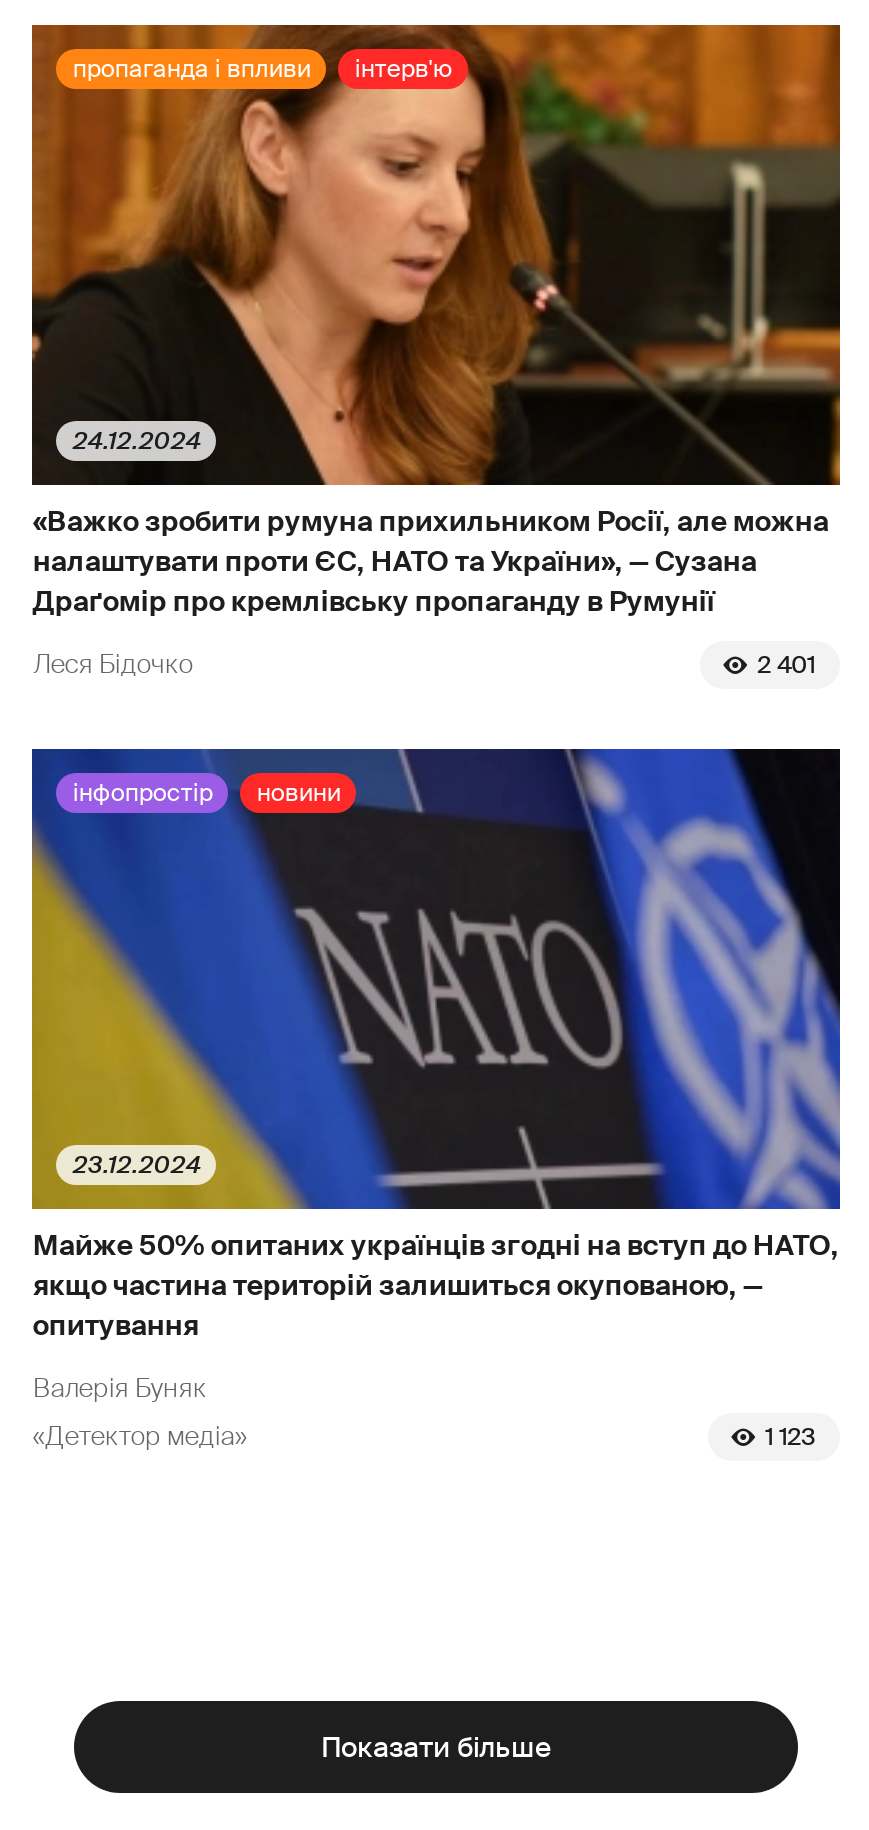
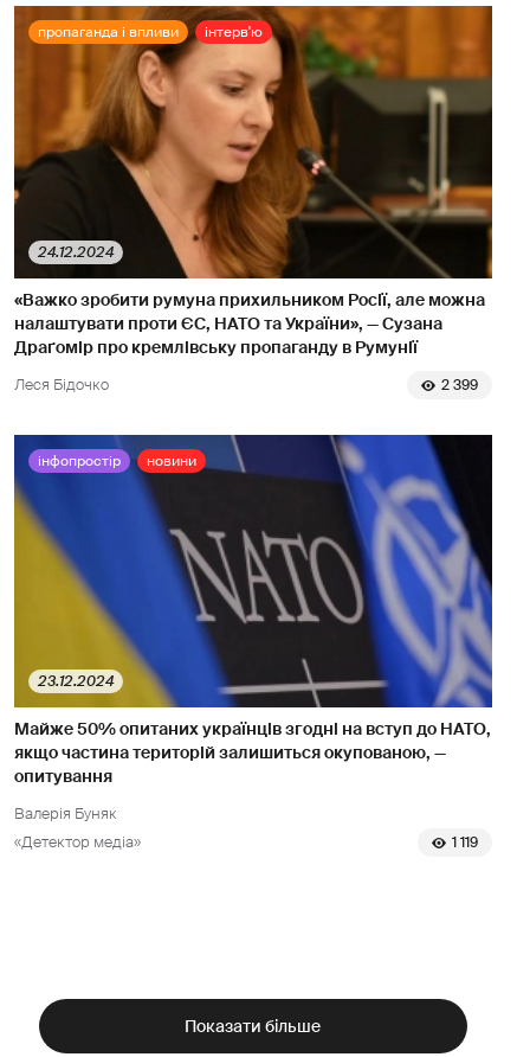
[757,649,815,681] 2 401 -> [441,376,477,395] 2 399
[765,1421,815,1453] 1 123 -> [451,833,477,852] 1 119

